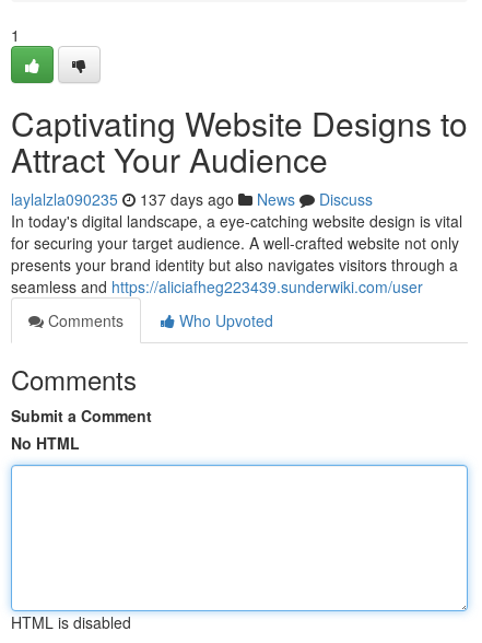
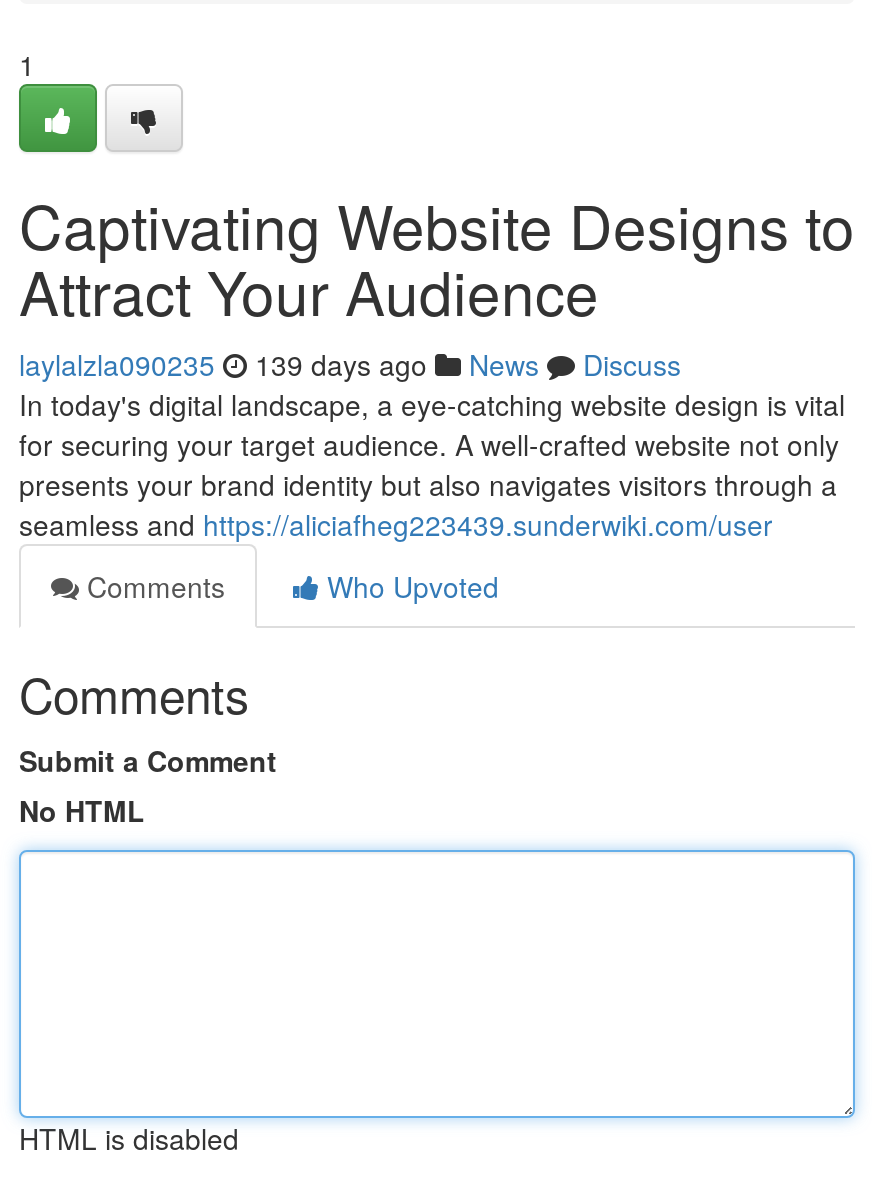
[11,188,373,210] laylalzla090235 137 days ago News Discuss -> [19,344,681,384] laylalzla090235 139 days ago News Discuss

